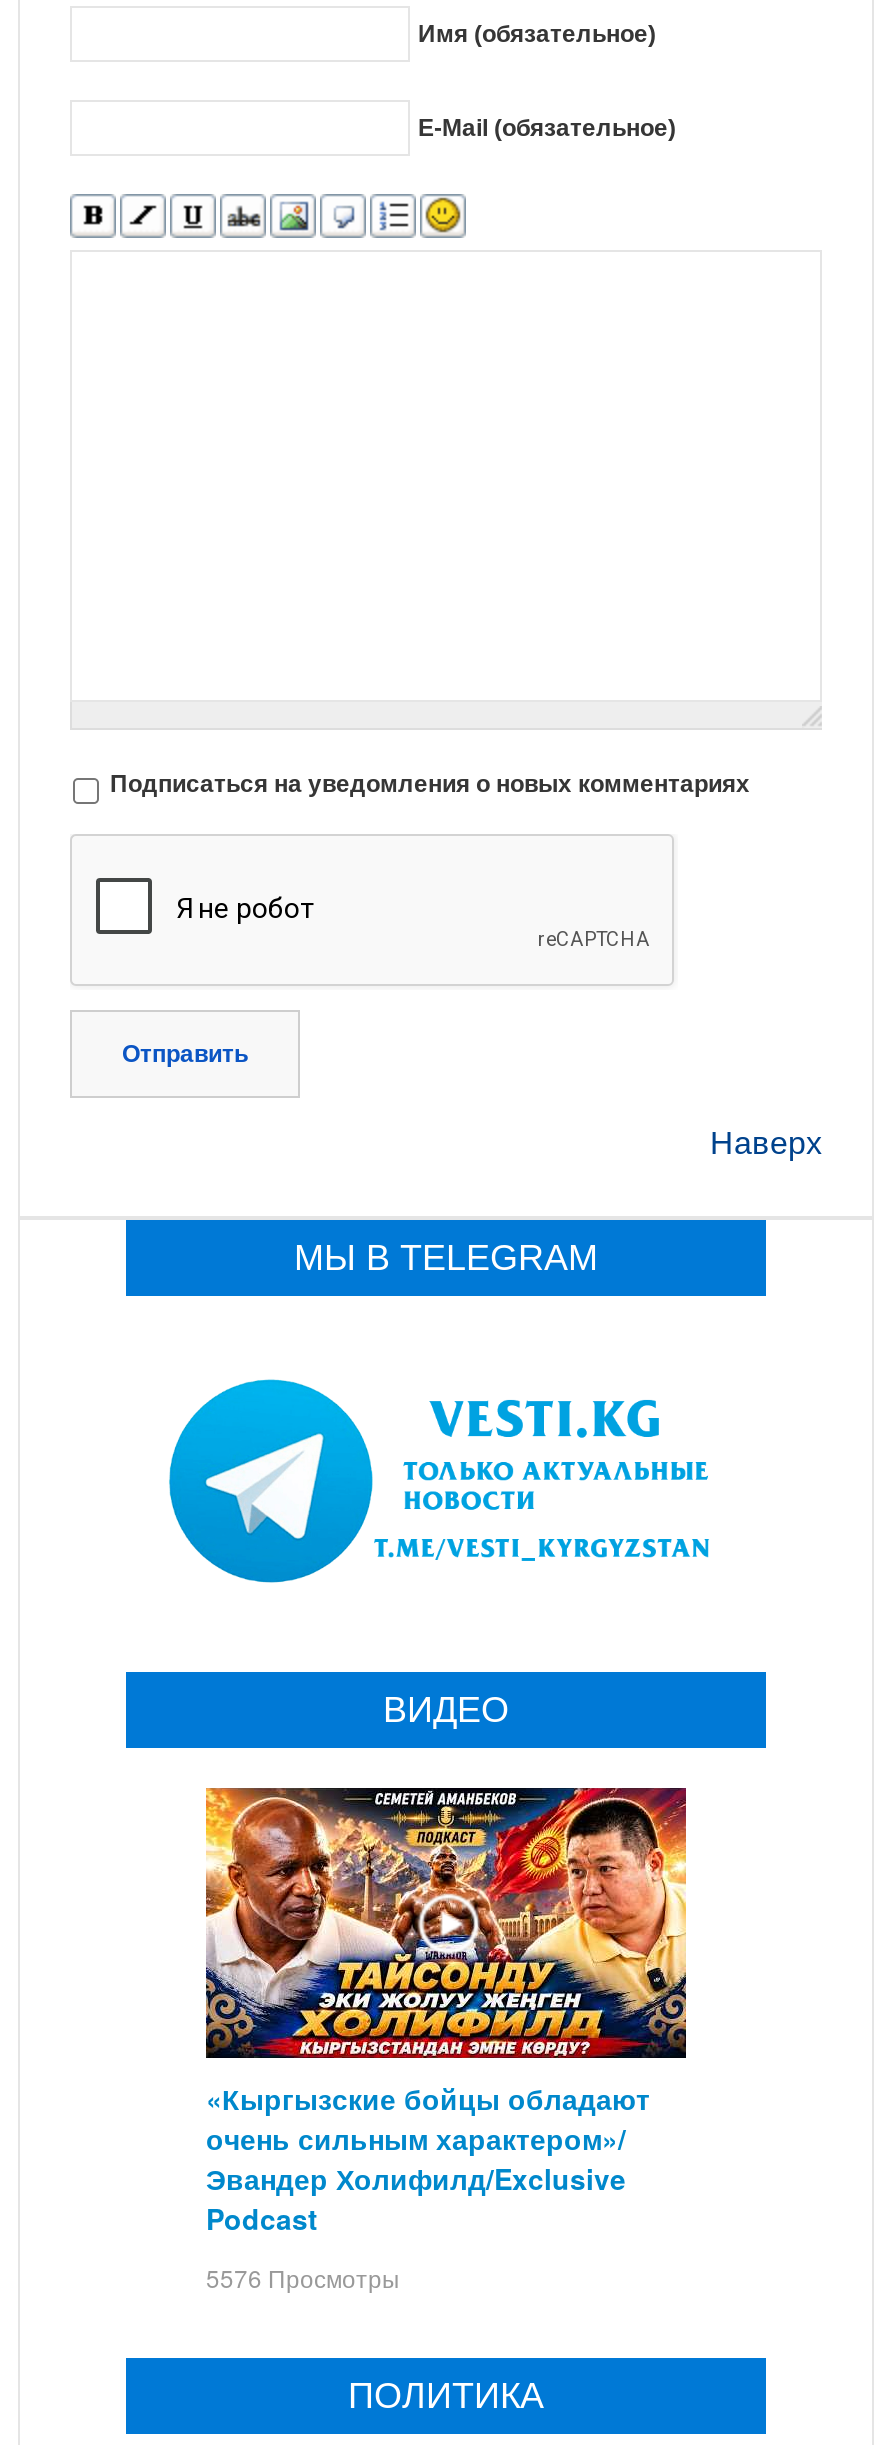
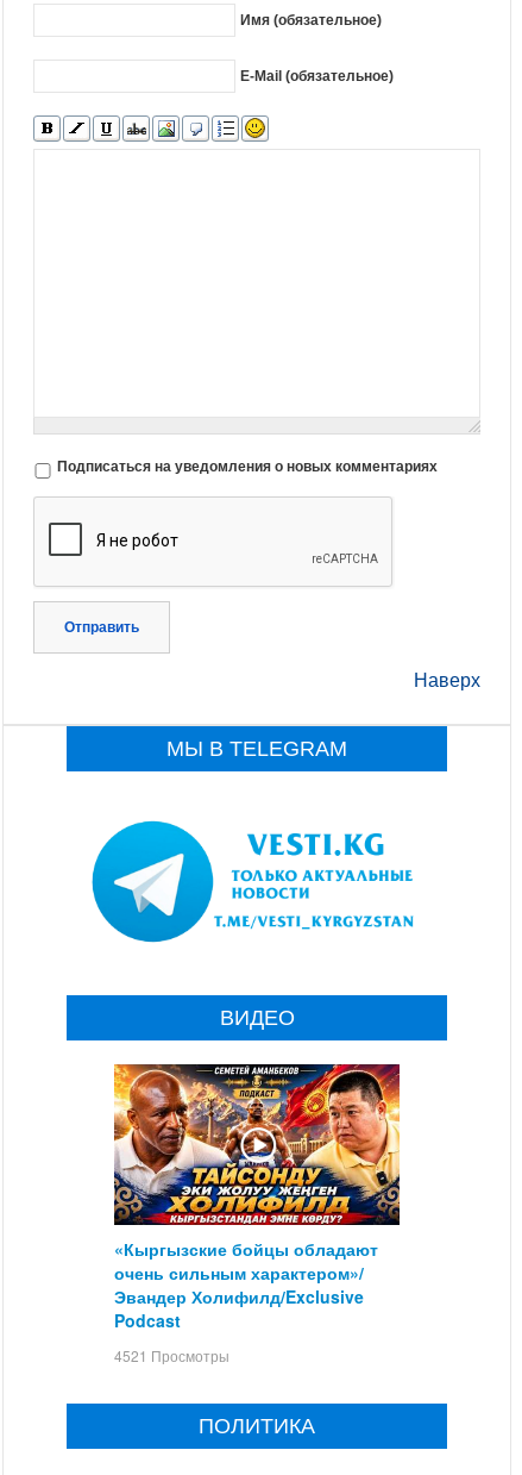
[206,2260,400,2294] 5576 Просмотры -> [114,1345,229,1365] 4521 Просмотры

